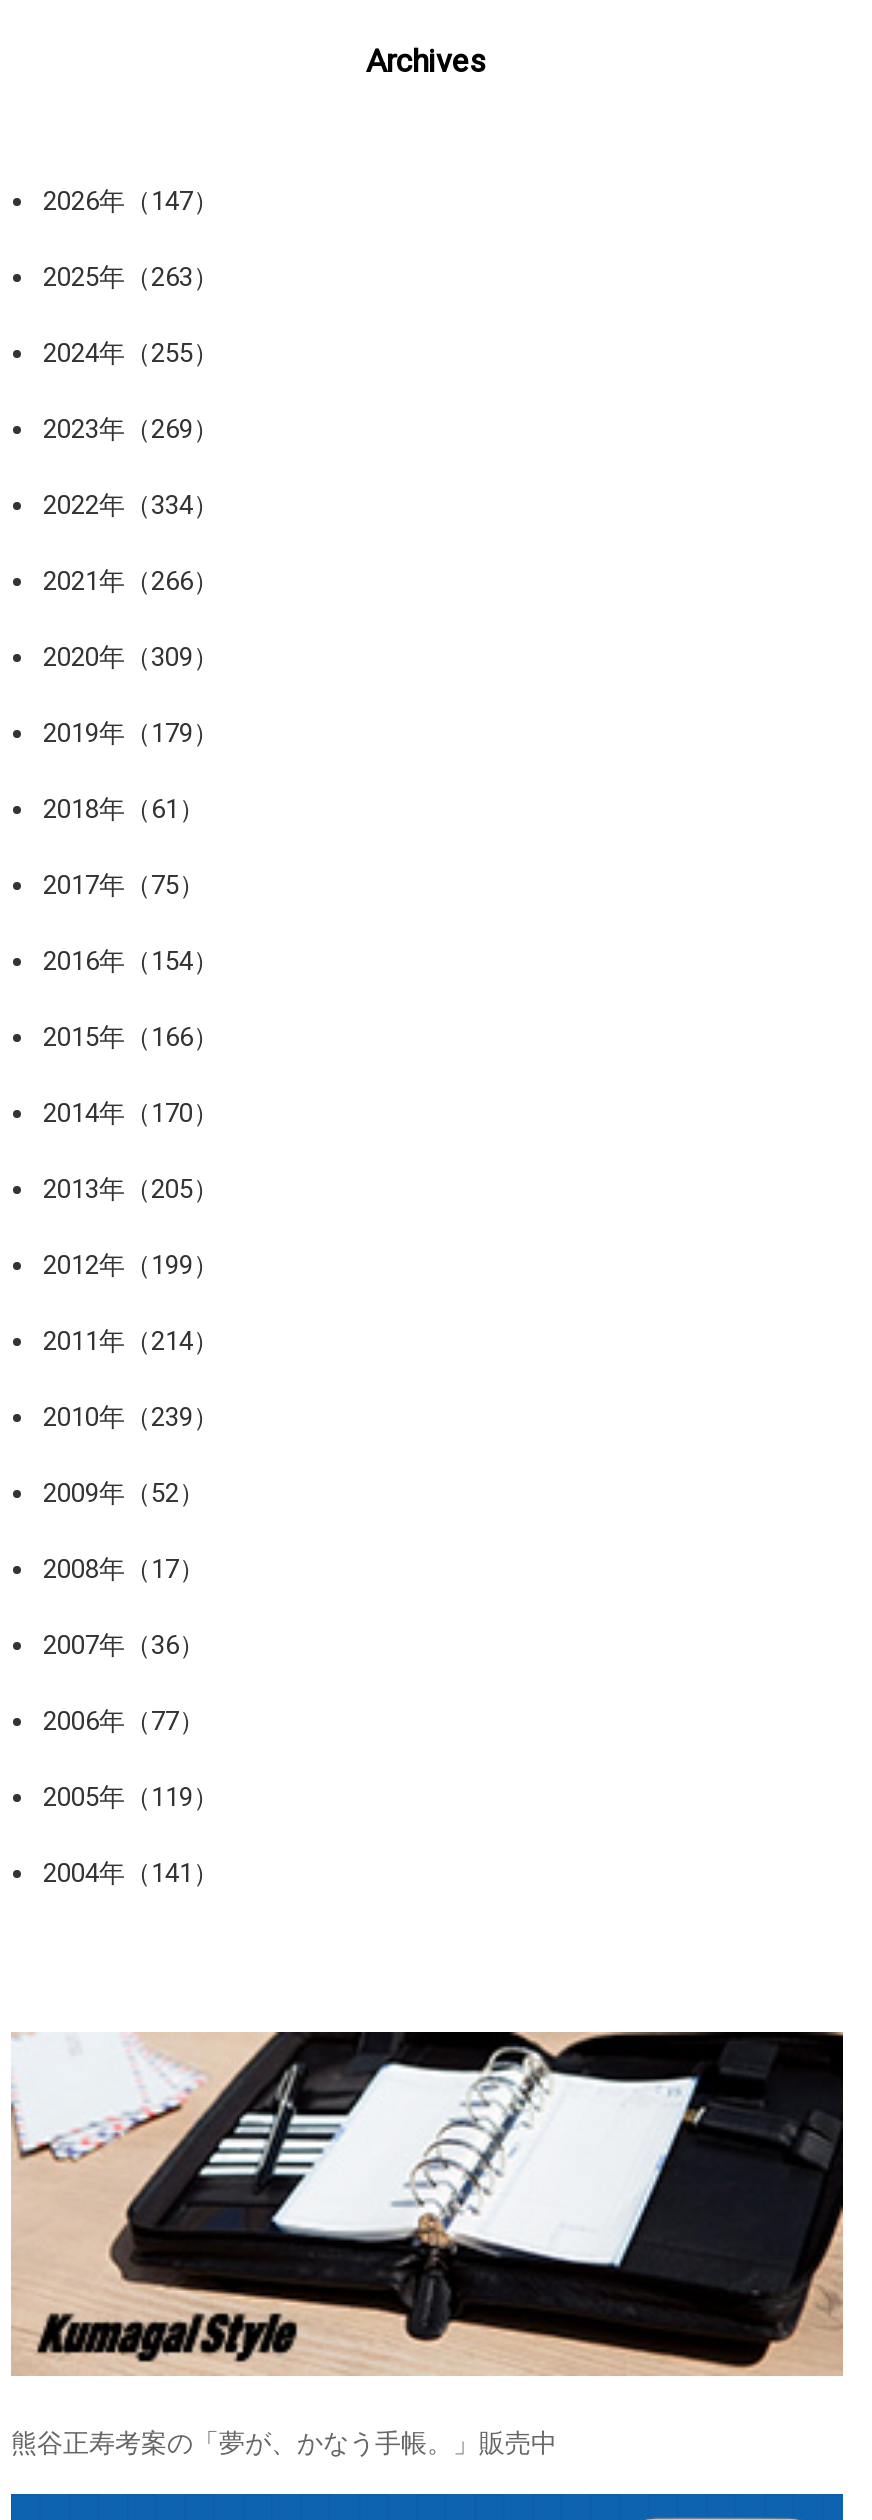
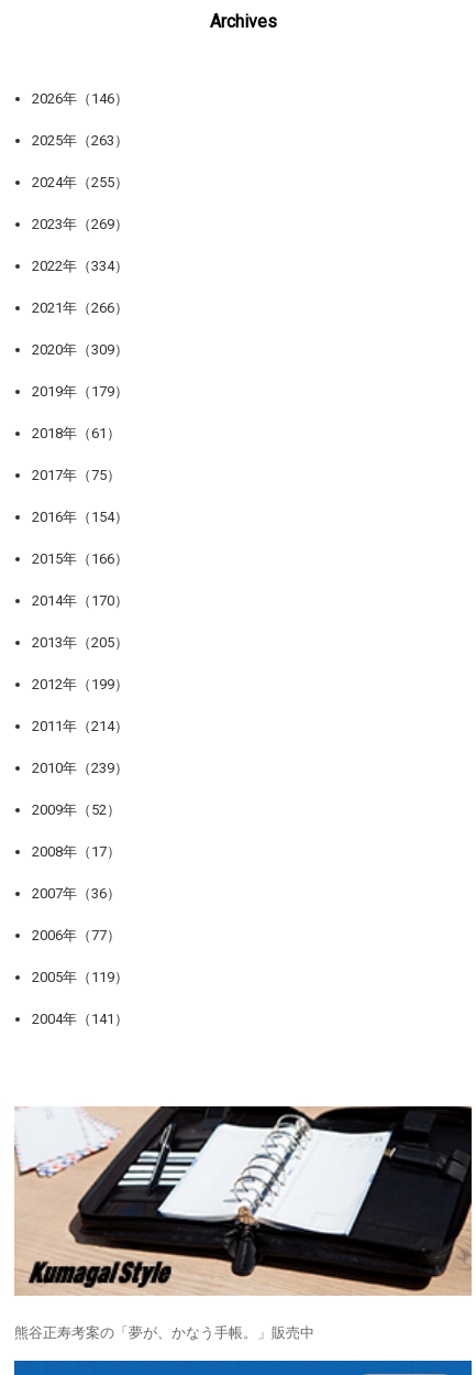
[43,185,219,215] 2026年（147） -> [32,90,129,106] 2026年（146）

